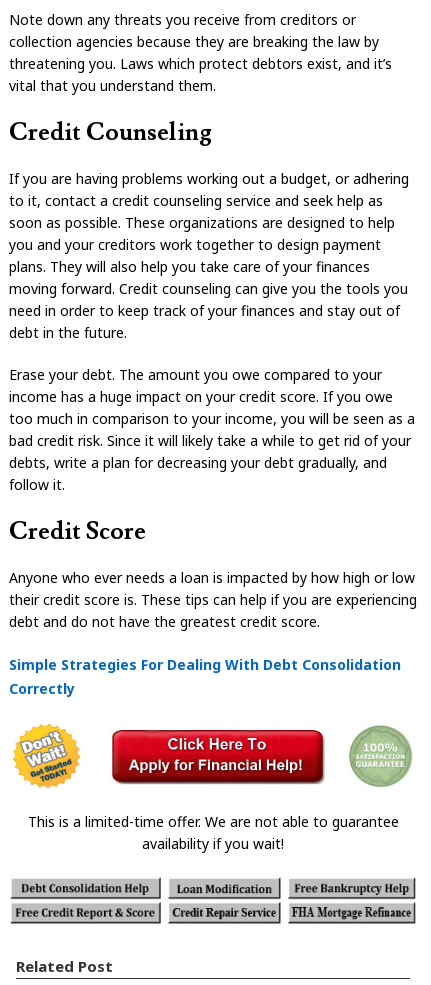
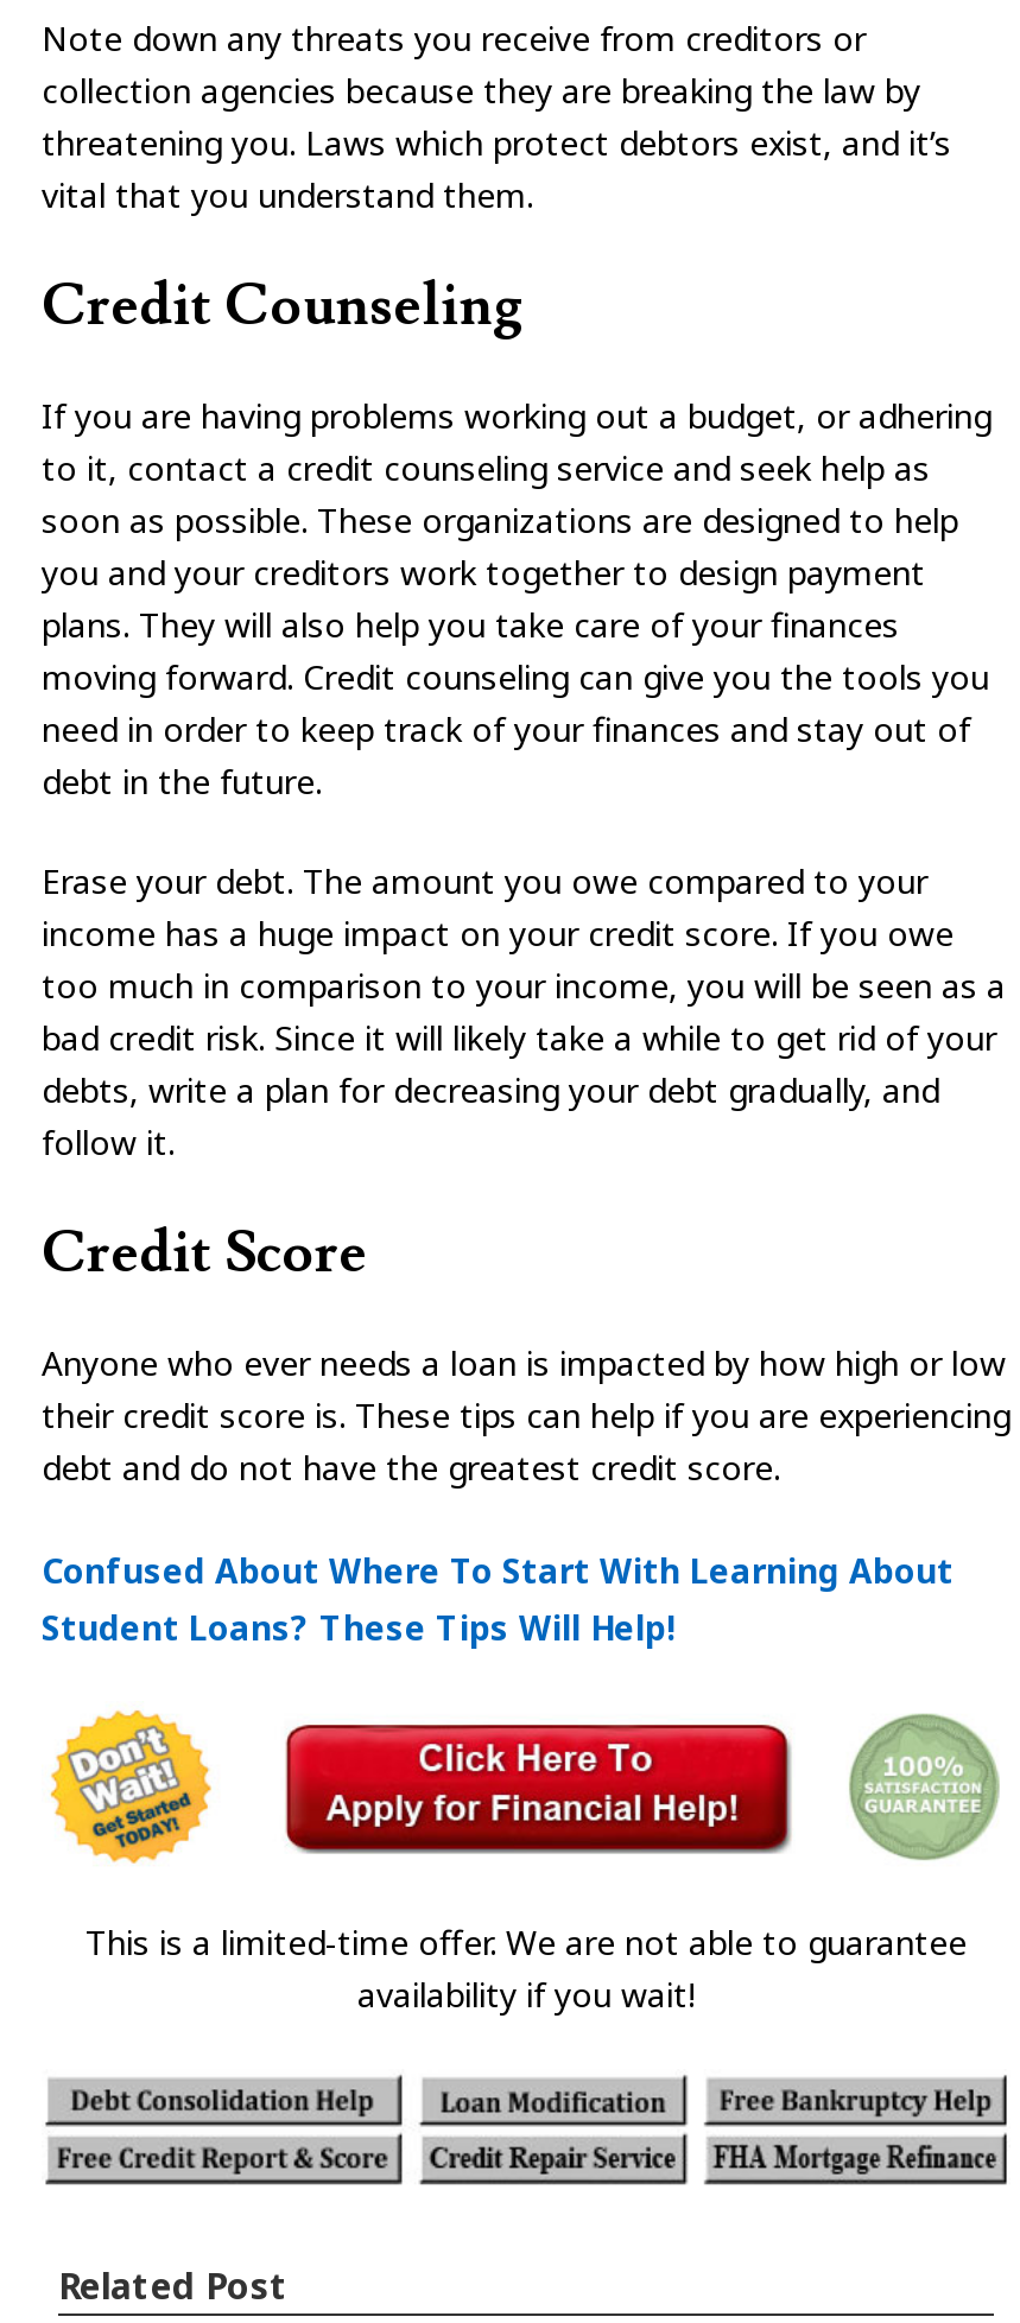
[9,656,401,698] Simple Strategies For Dealing With Debt Consolidation | Correctly -> [42,1548,954,1649] Confused About Where To Start With Learning About | Student Loans? These Tips Will Help!

